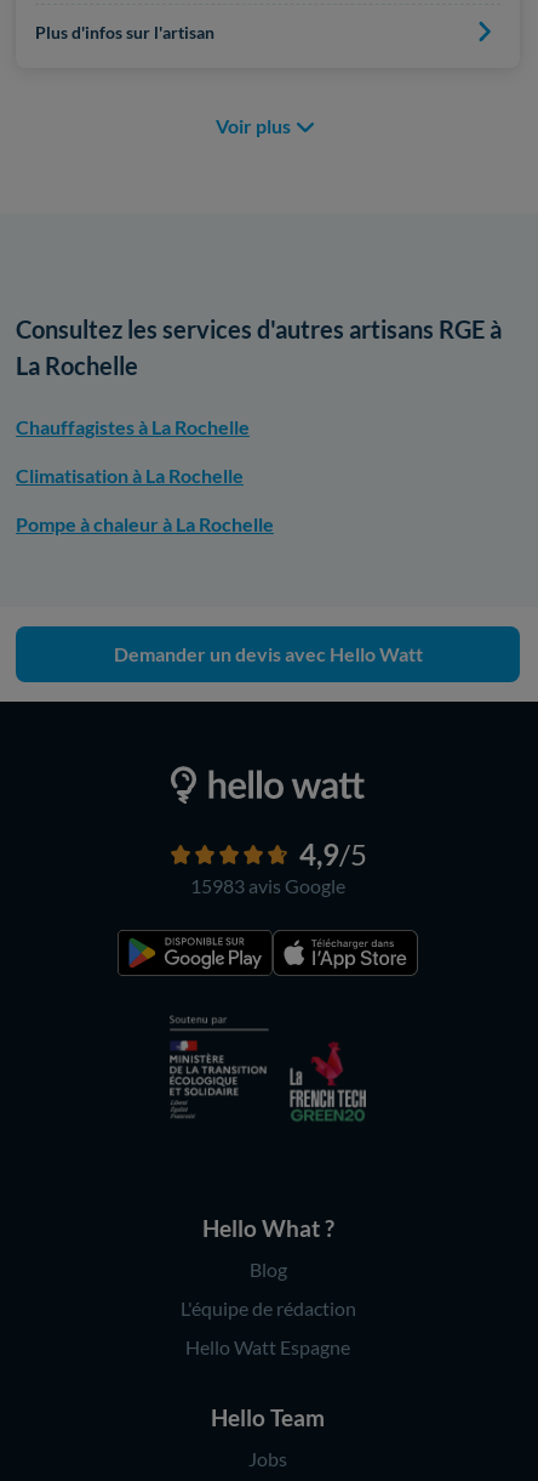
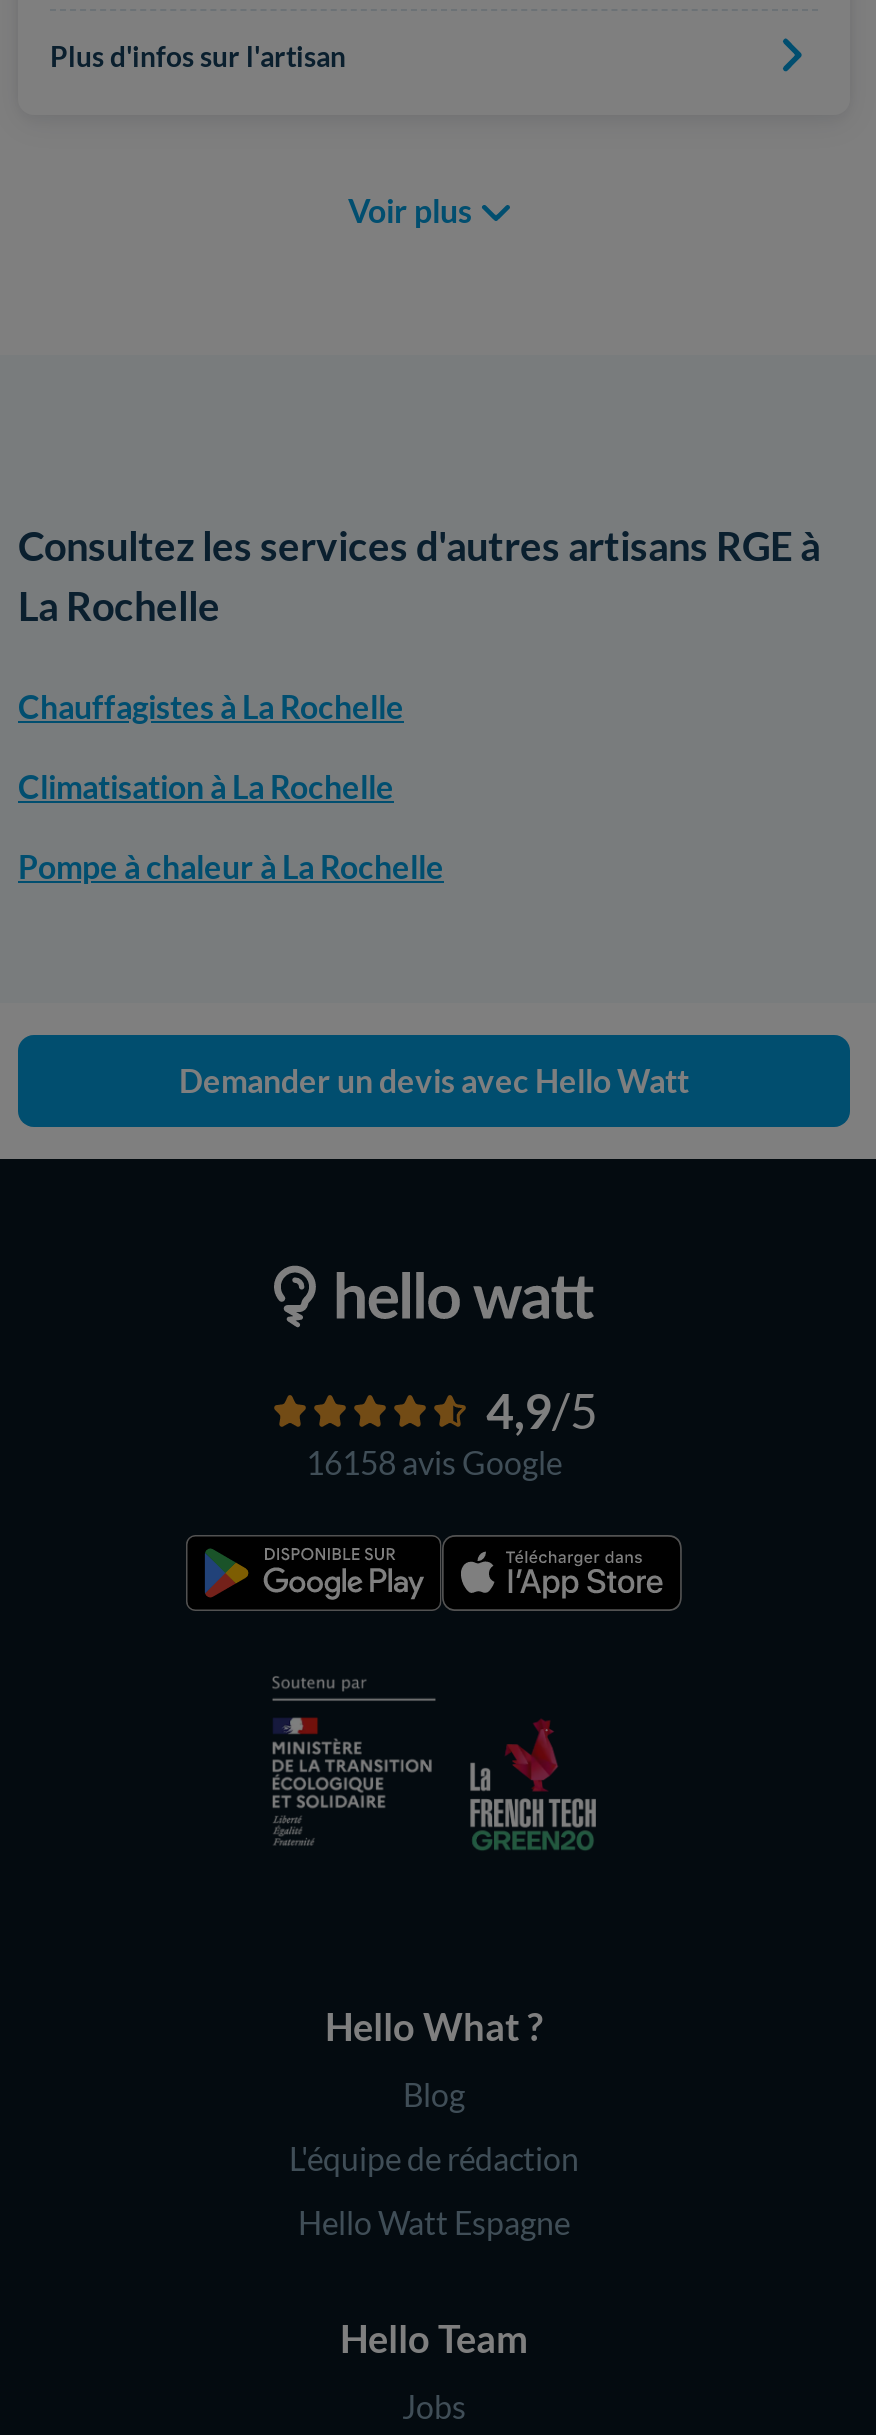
[190,874,345,897] 15983 avis Google -> [306,1444,562,1482] 16158 avis Google

